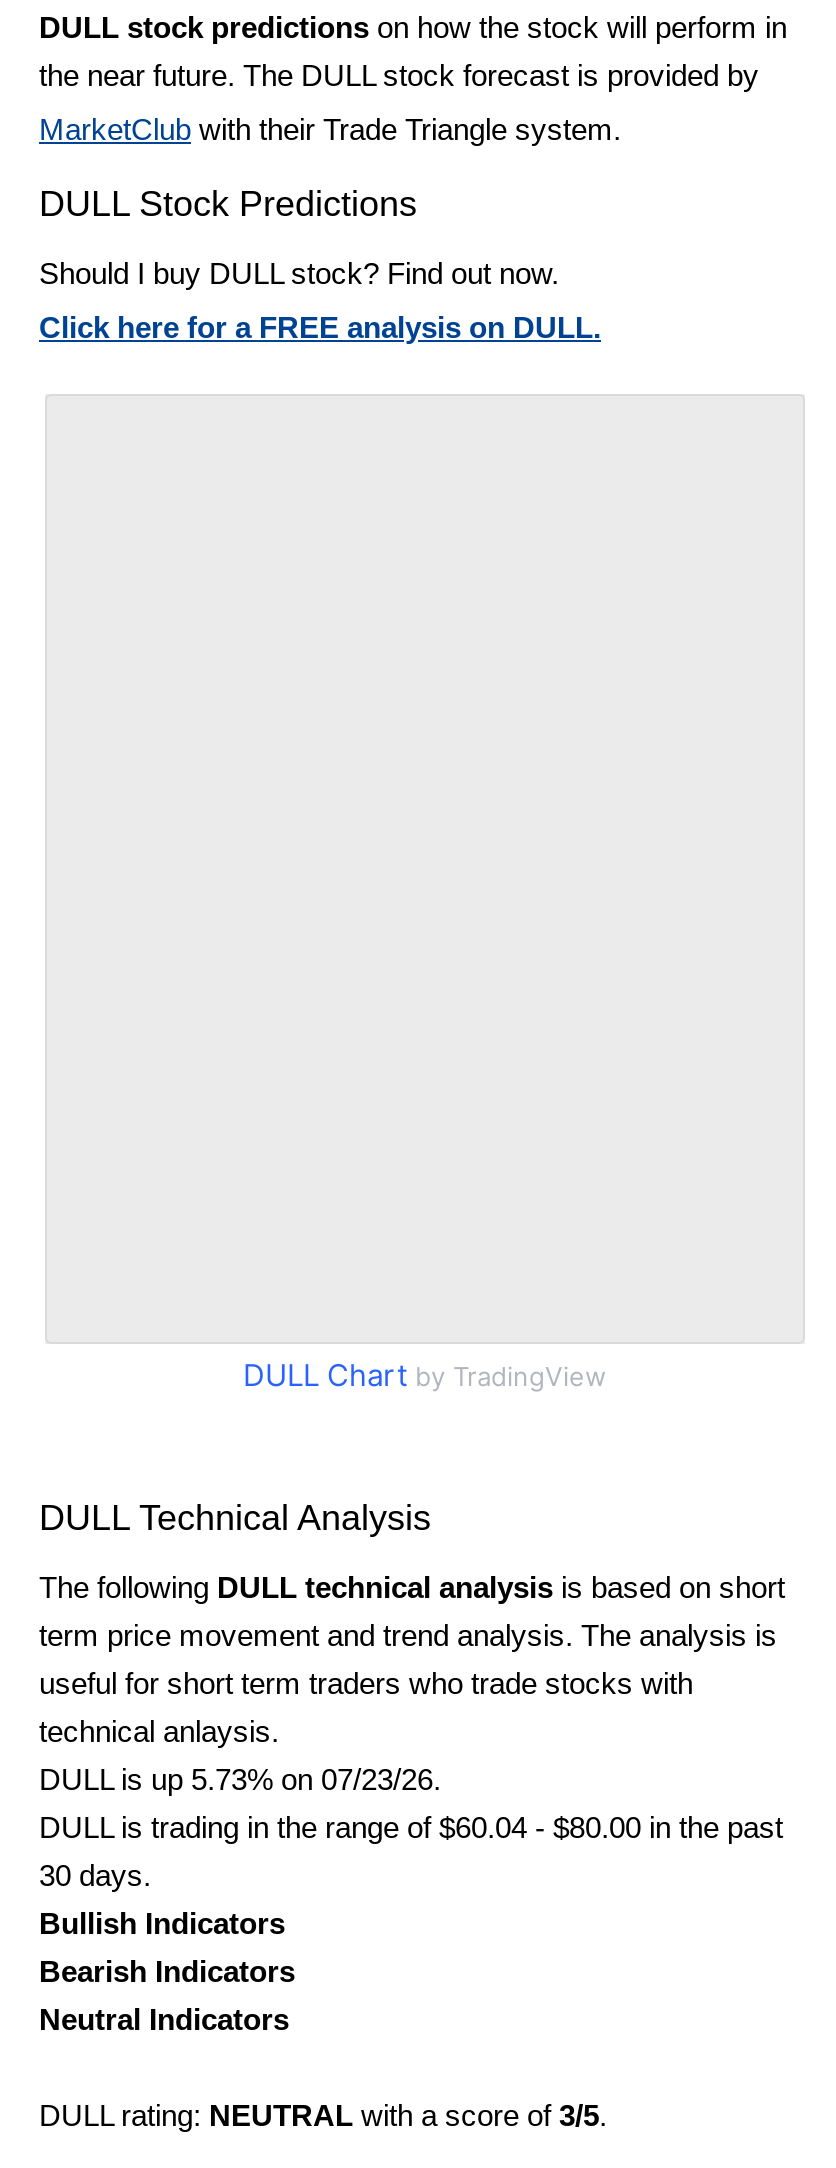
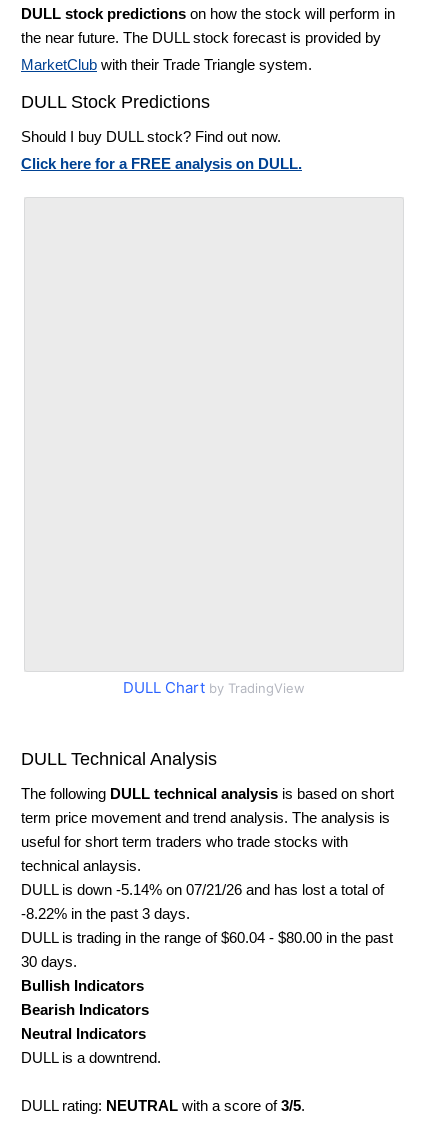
[39,1761,441,1795] DULL is up 5.73% on 07/23/26. -> [21,881,384,922] DULL is down -5.14% on 07/21/26 and has lost a total of | -8.22% in the past 3 days.
none -> [21,1049,161,1066] DULL is a downtrend.

